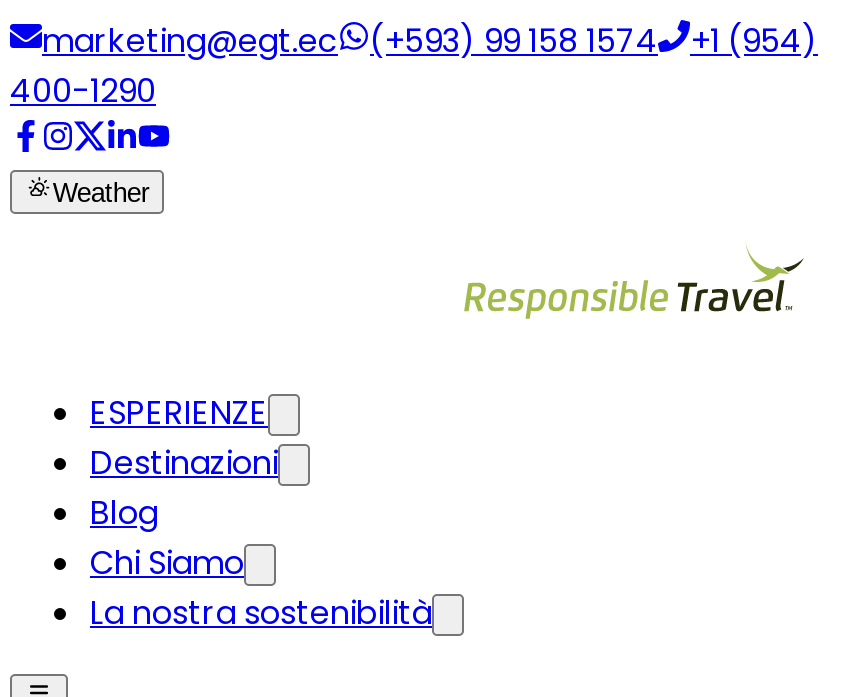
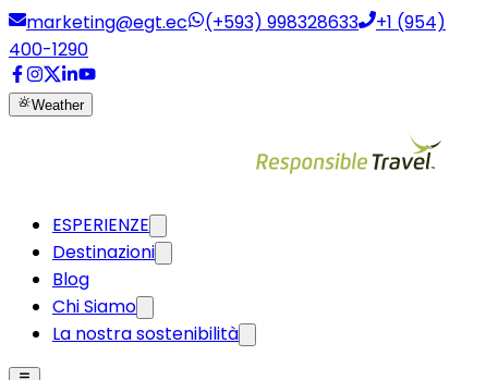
[42,18,818,64] marketing@egt.ec (+593) 99 158 1574 +1 (954) -> [26,10,446,35] marketing@egt.ec (+593) 998328633 +1 (954)

